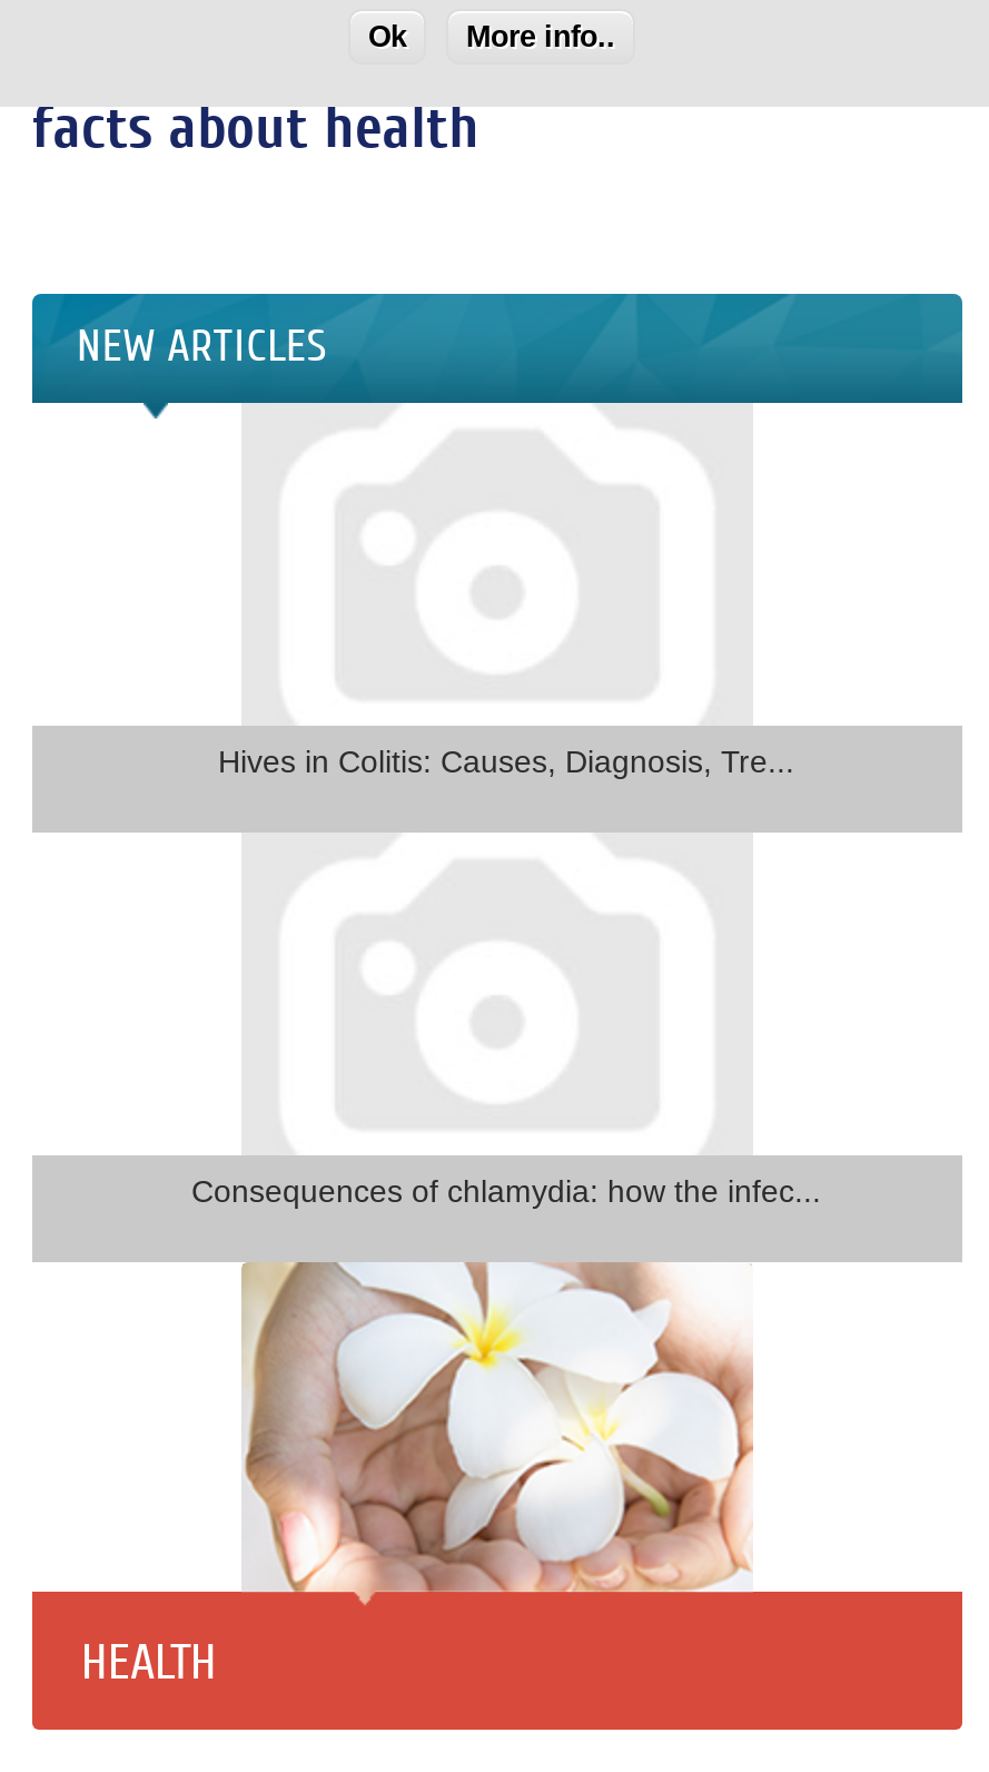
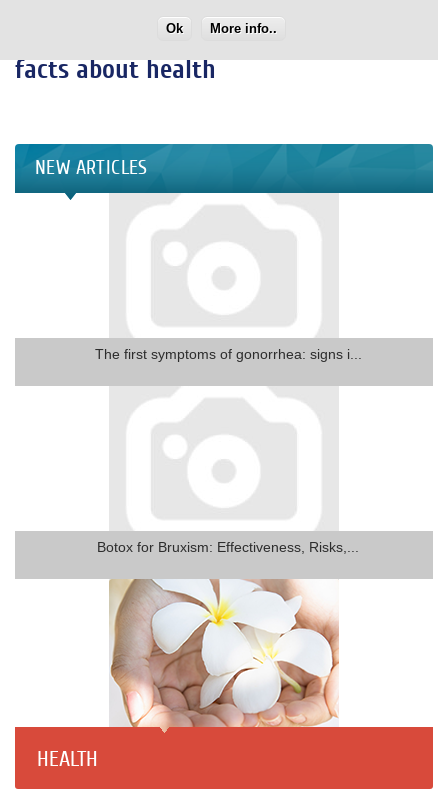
[218,744,794,779] Hives in Colitis: Causes, Diagnosis, Tre... -> [94,346,361,362] The first symptoms of gonorrhea: signs i...
[191,1173,821,1209] Consequences of chlamydia: how the infec... -> [97,539,359,555] Botox for Bruxism: Effectiveness, Risks,...

